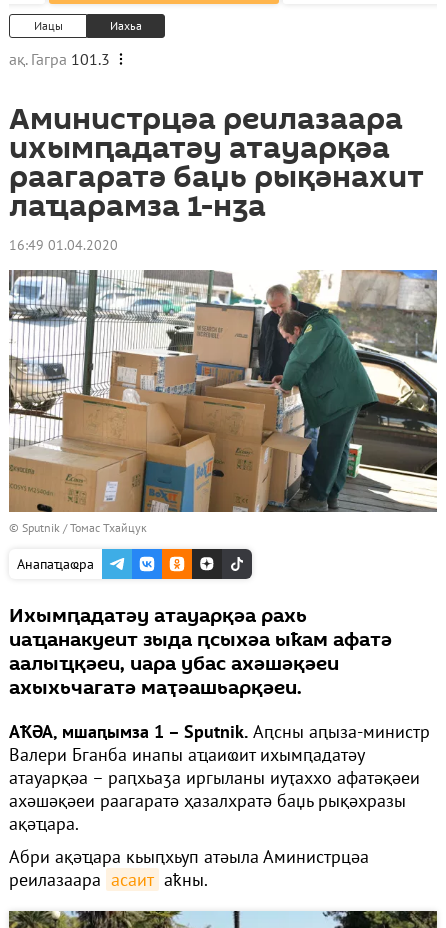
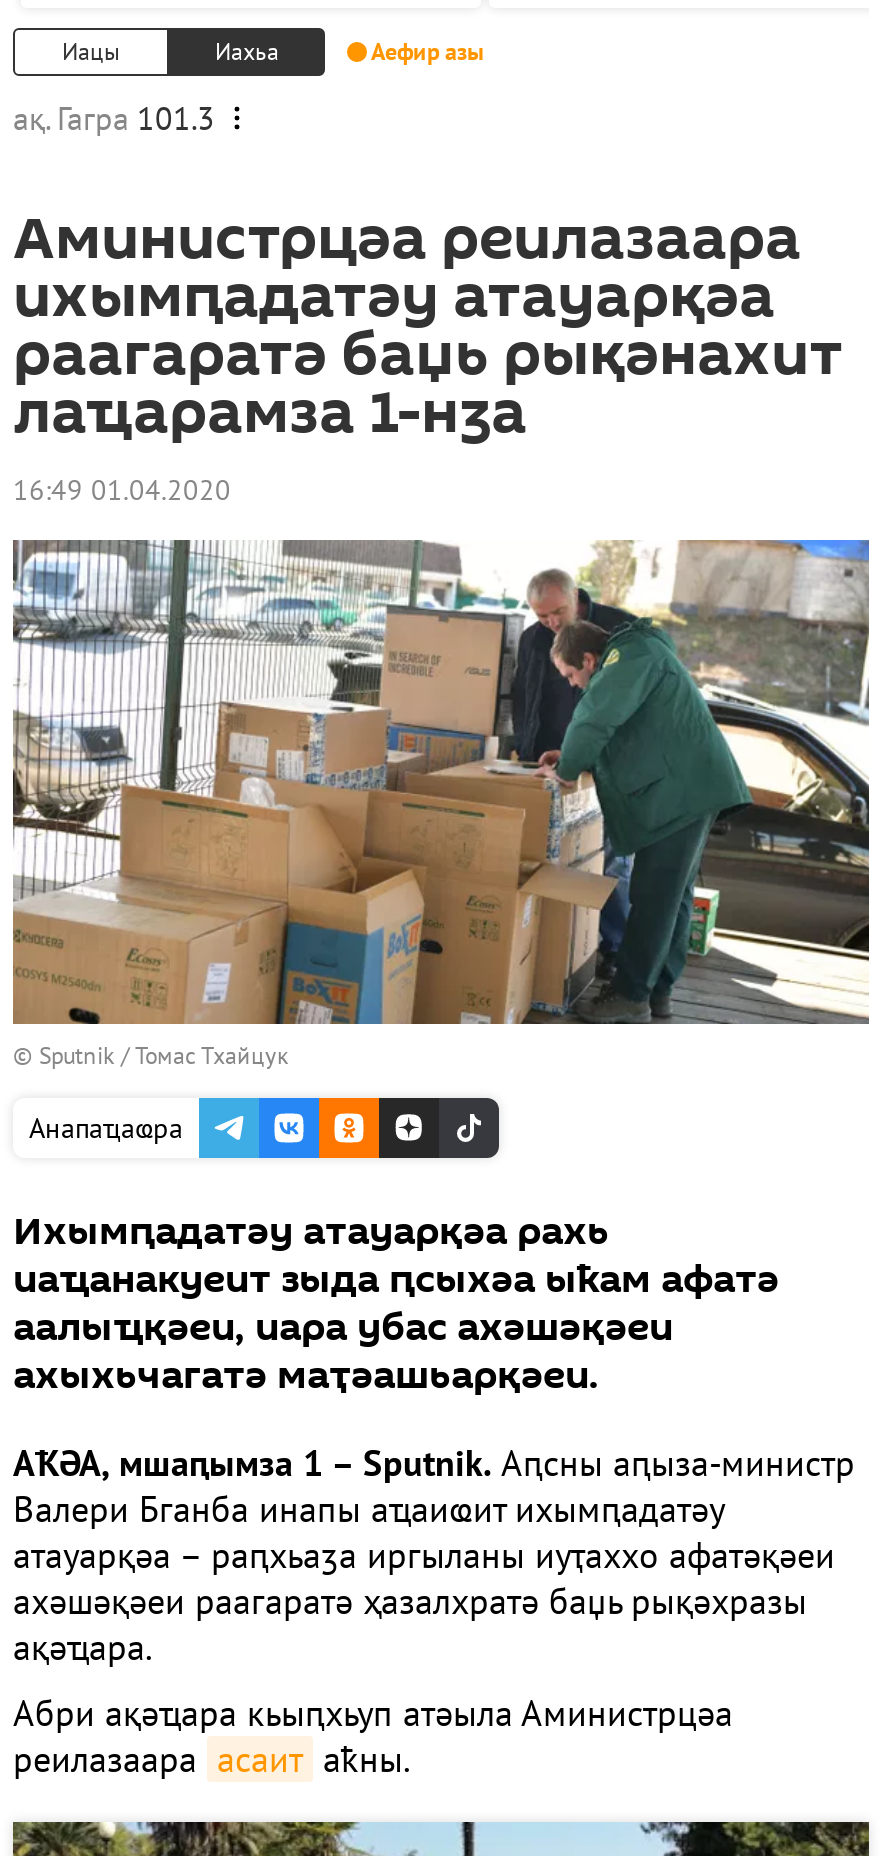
none -> [371,36,483,66] Аефир азы

